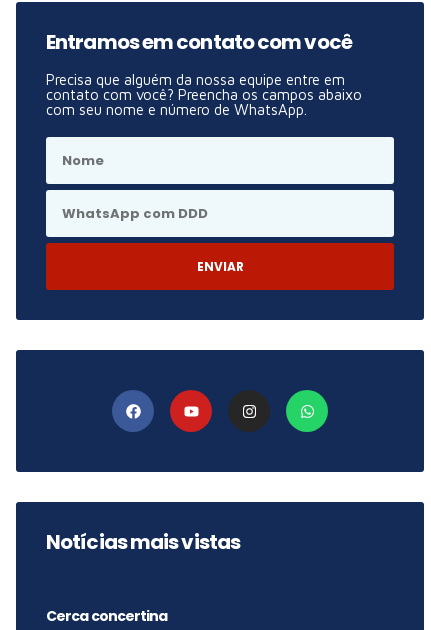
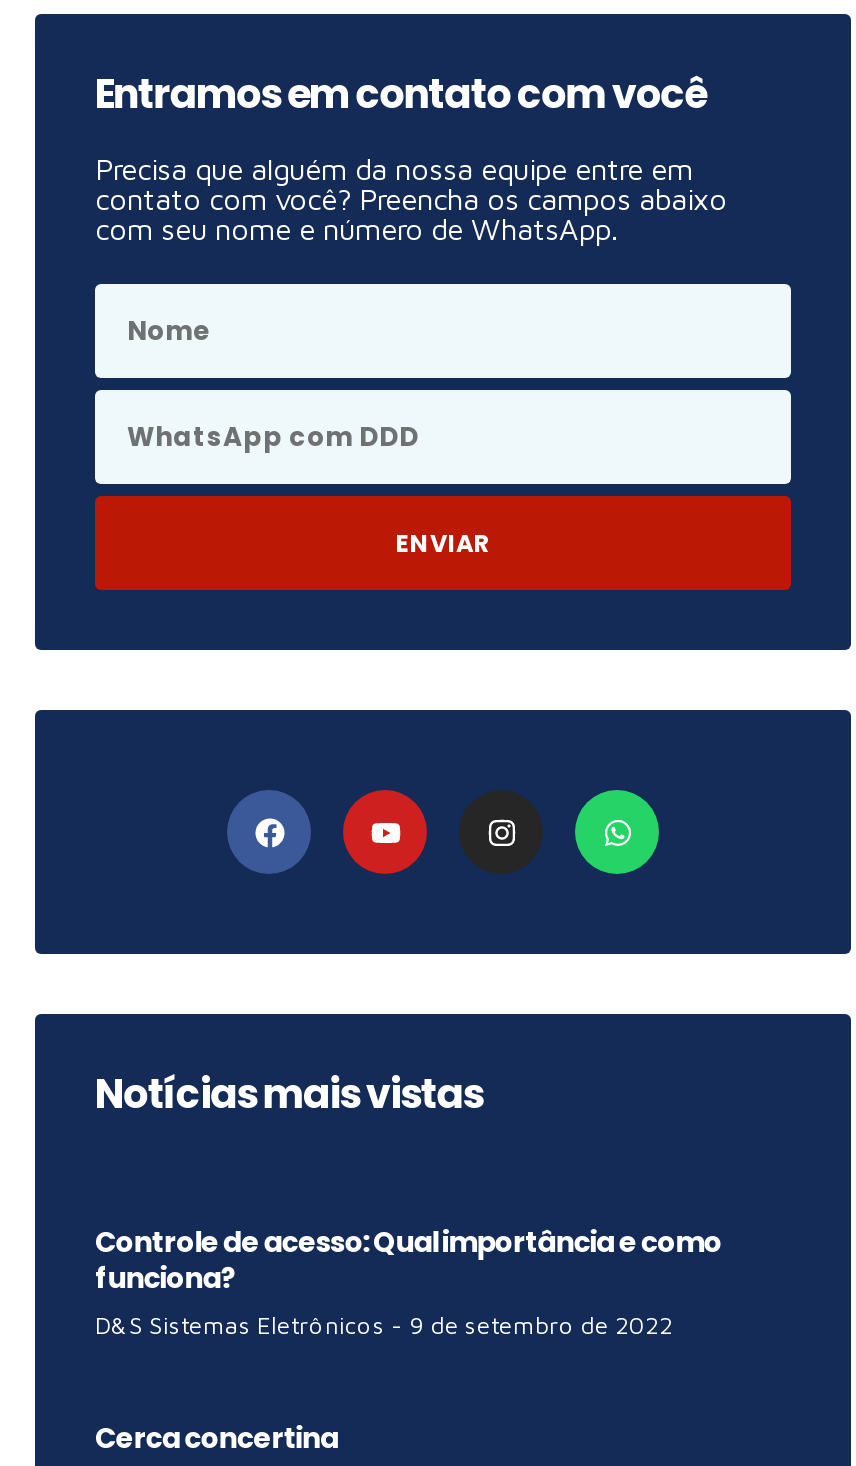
none -> [95,1223,722,1341] Controle de acesso: Qual importância e como | funciona? | D&S Sistemas Eletrônicos 9 de setembro de 2022

